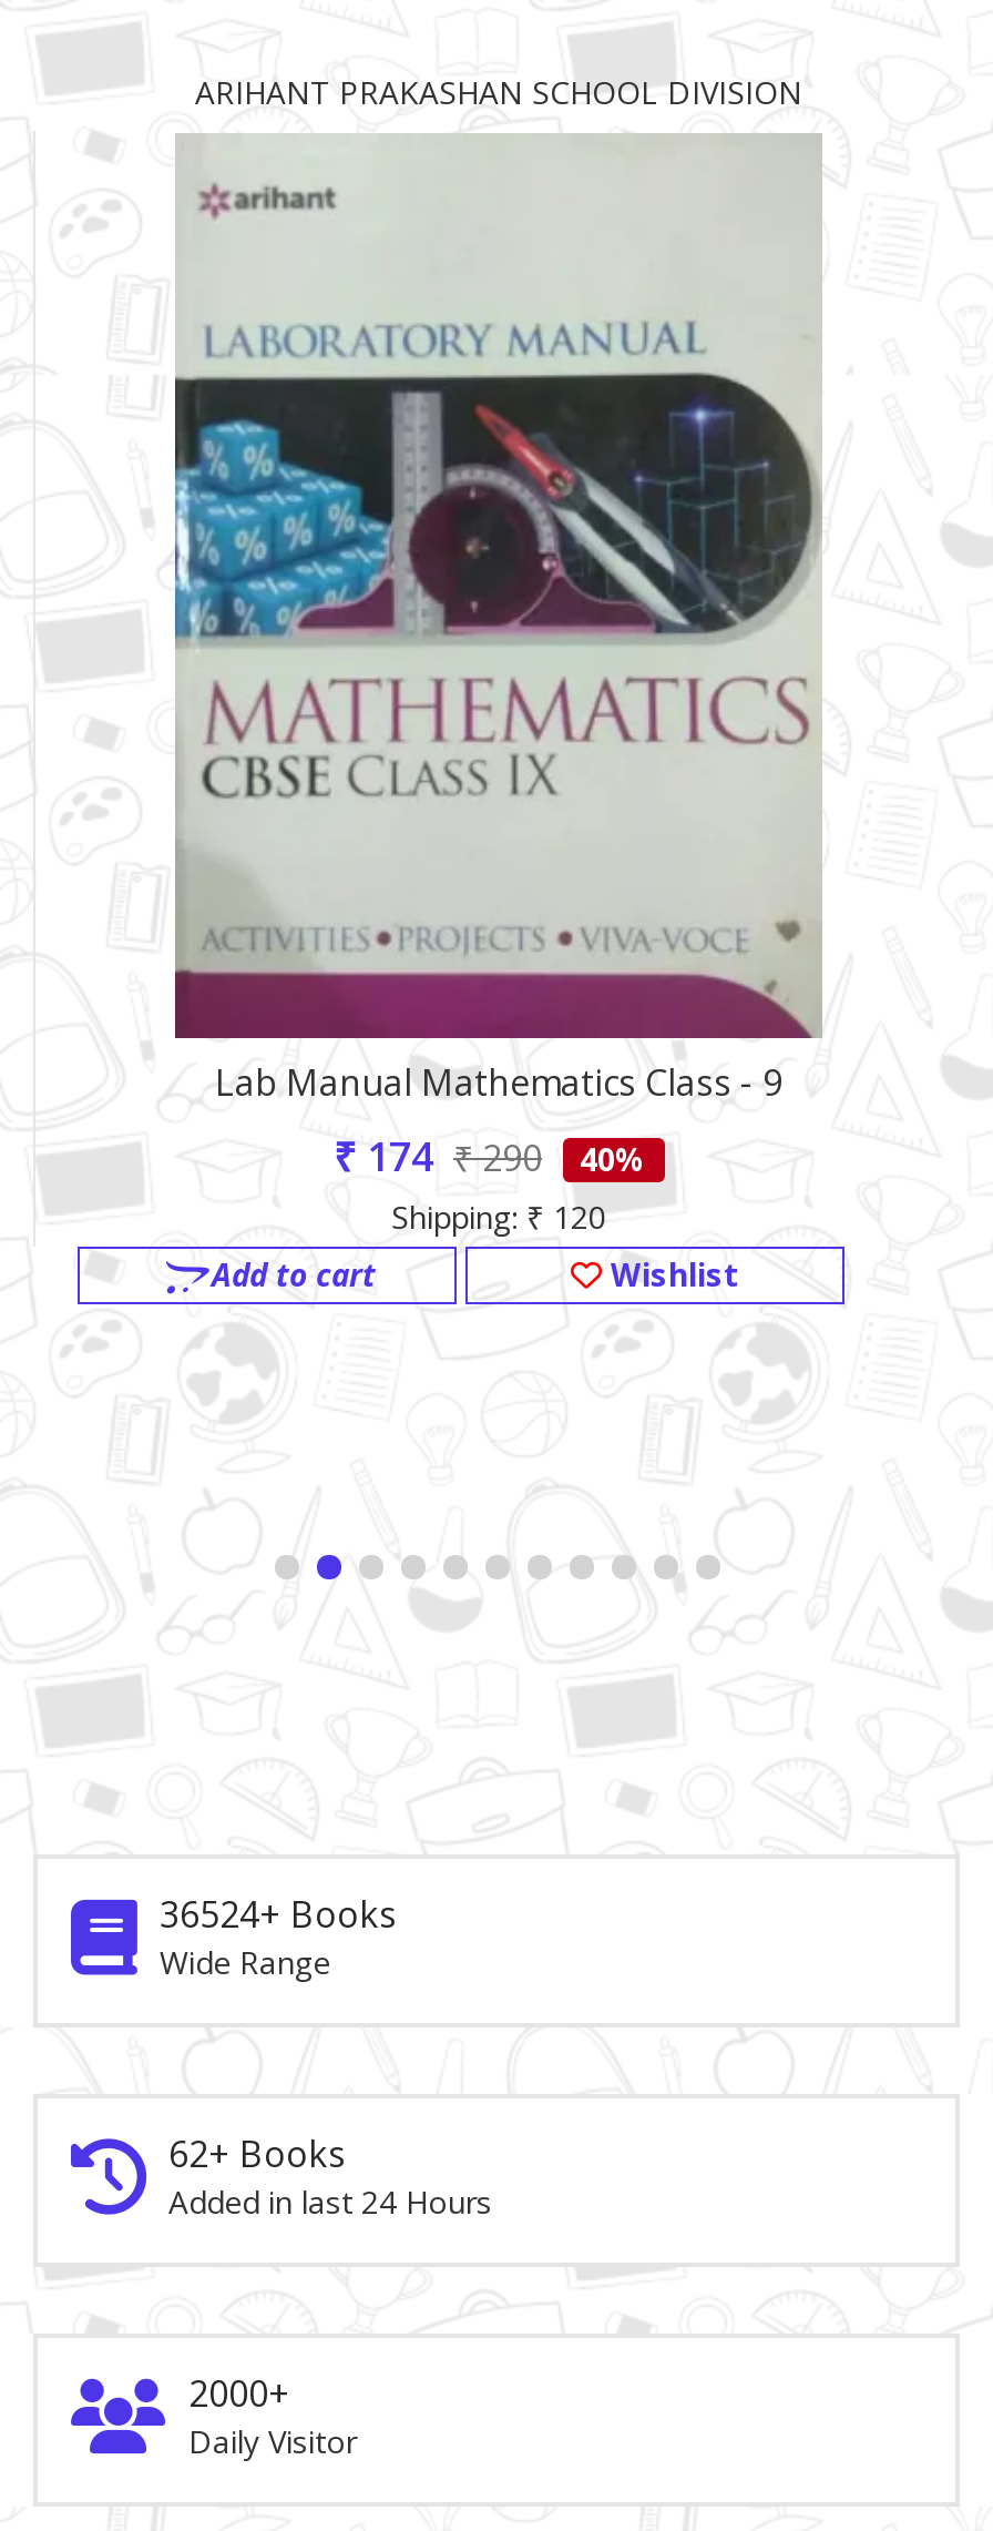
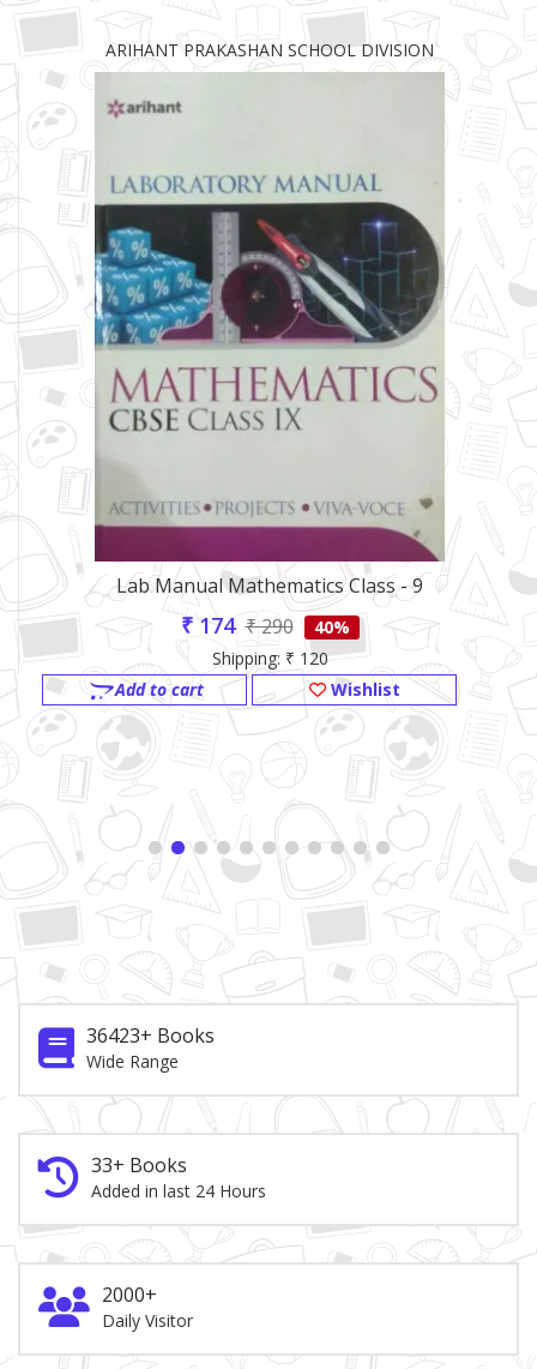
[160,1889,397,1938] 36524+ Books -> [86,1022,215,1048] 36423+ Books
[168,2129,346,2178] 62+ Books -> [91,1151,187,1178] 33+ Books

